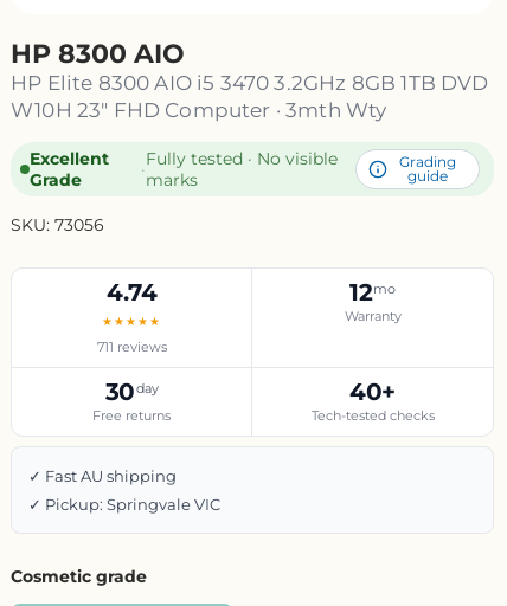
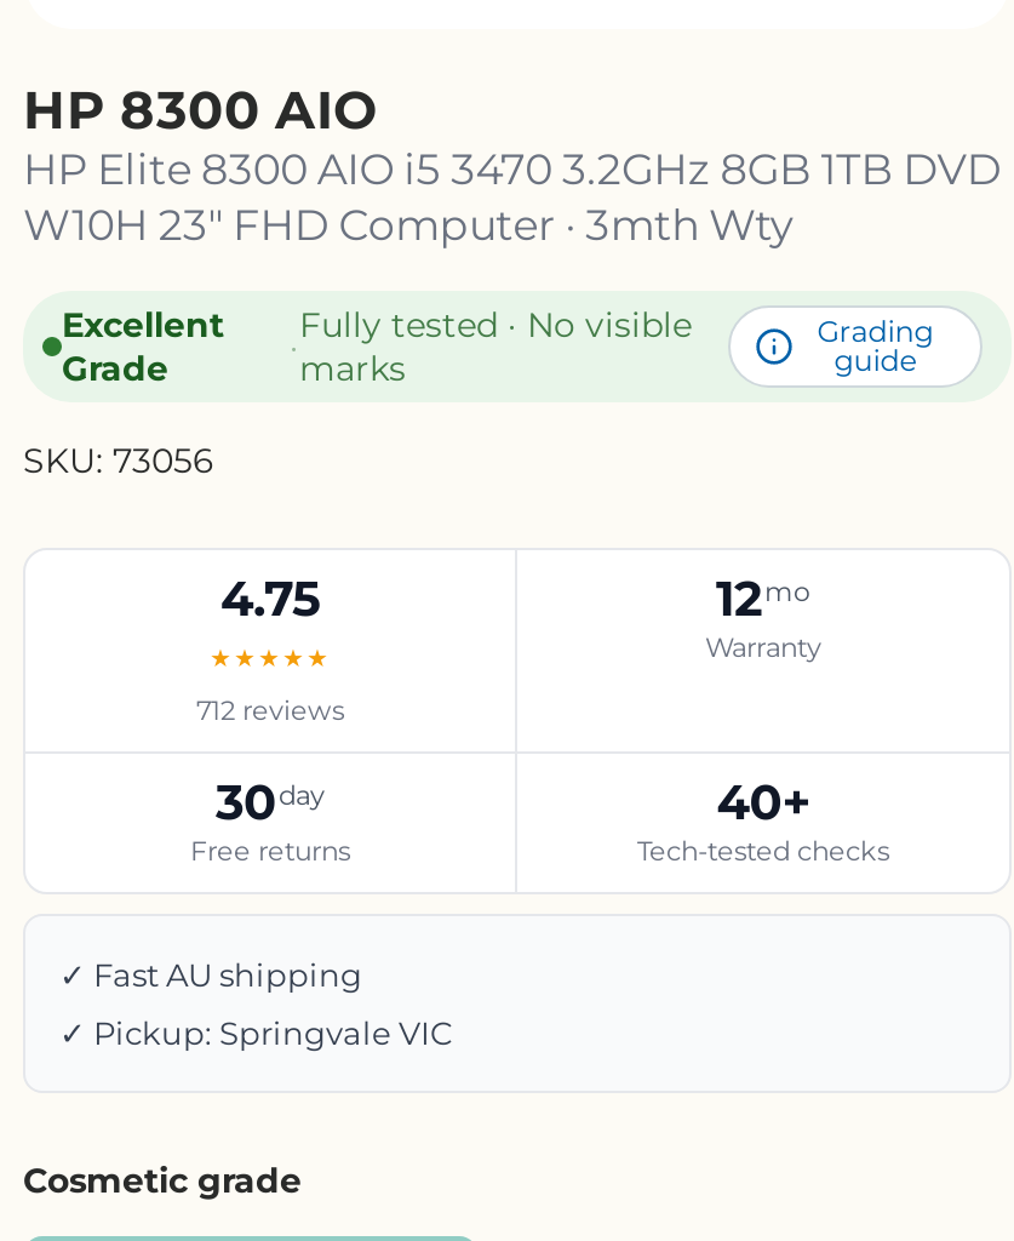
[107,278,156,306] 4.74 -> [220,569,320,627] 4.75
[97,338,166,355] 711 reviews -> [196,693,344,727] 712 reviews

